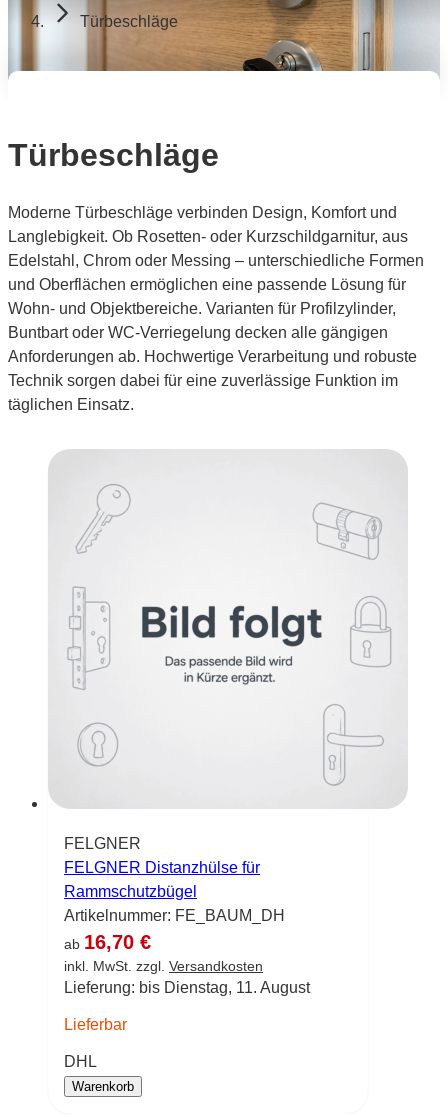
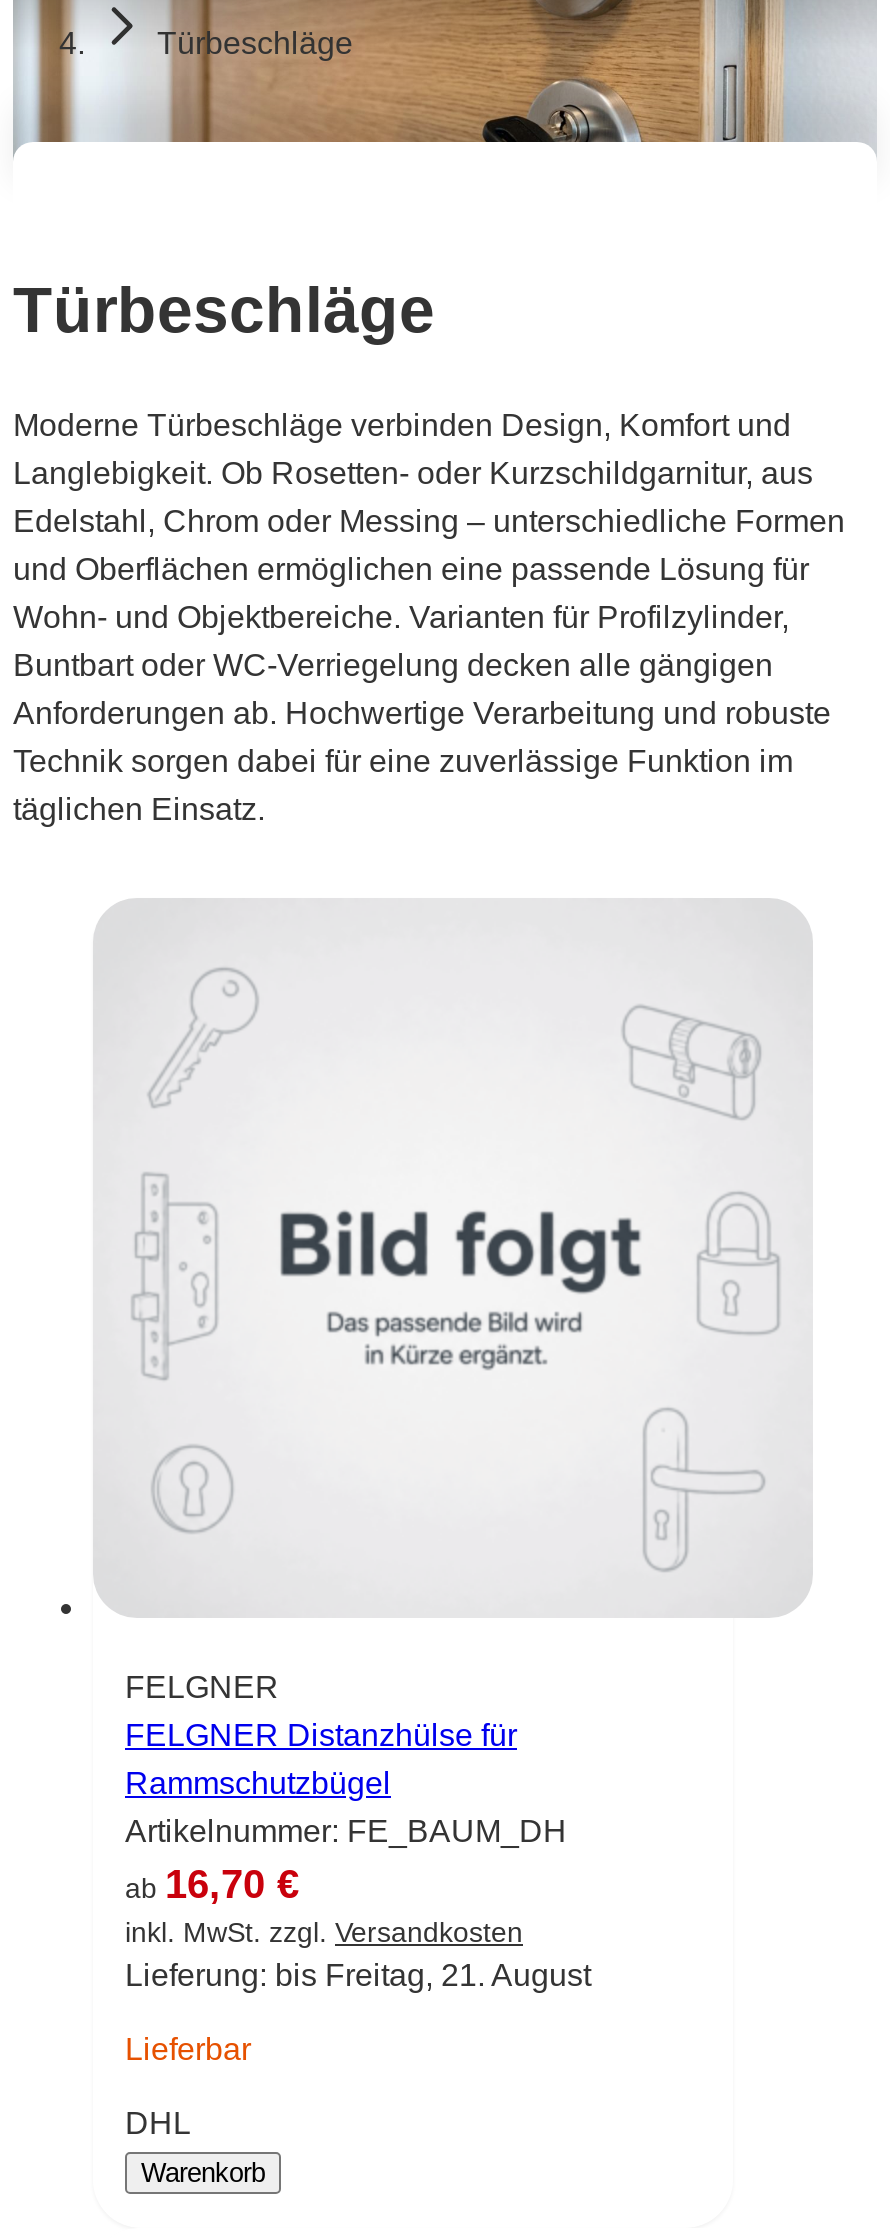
[64,979,310,996] Lieferung: bis Dienstag, 11. August -> [125,1958,591,1992] Lieferung: bis Freitag, 21. August

